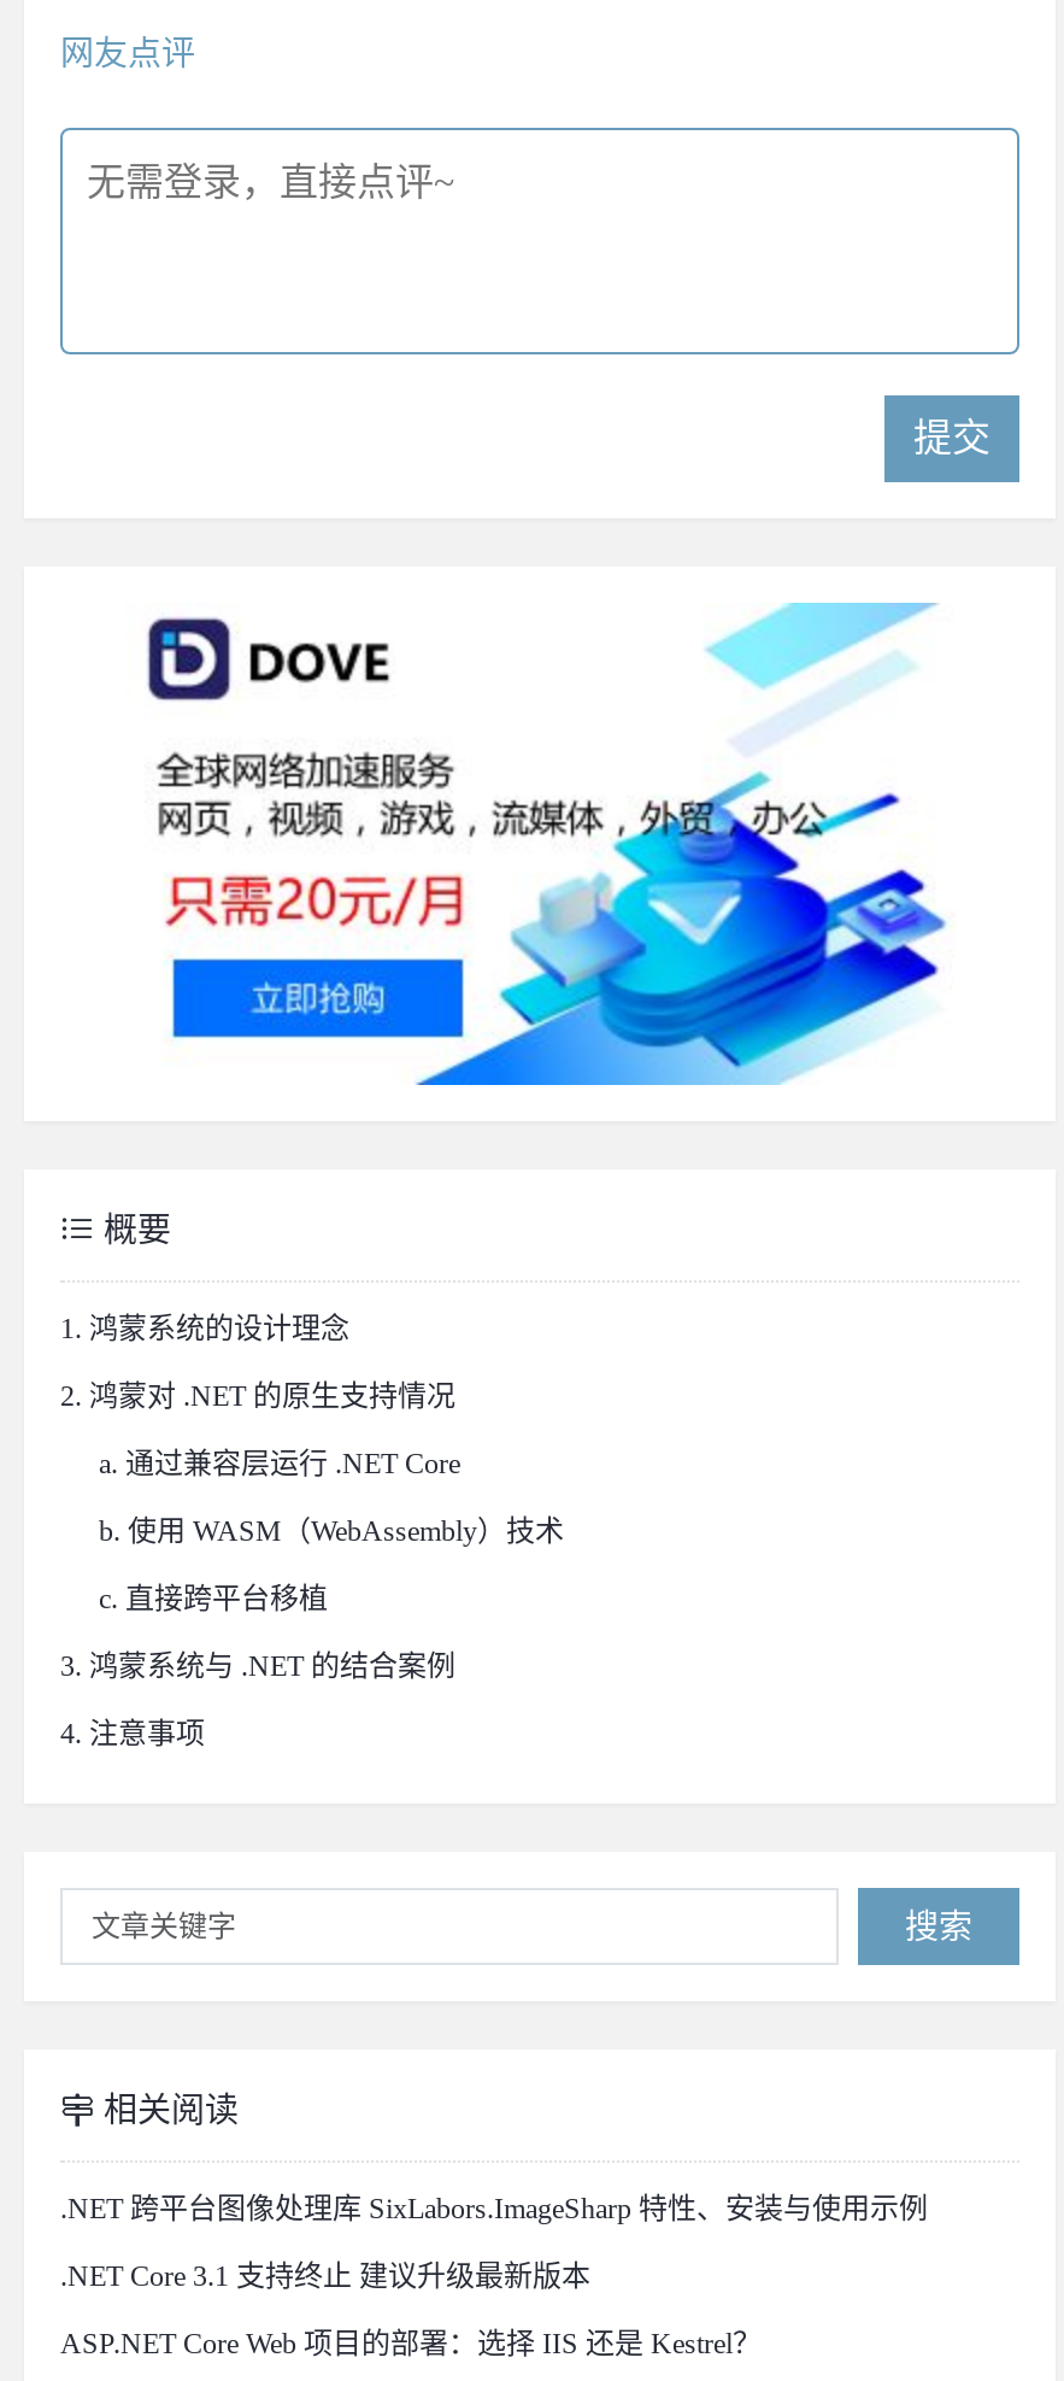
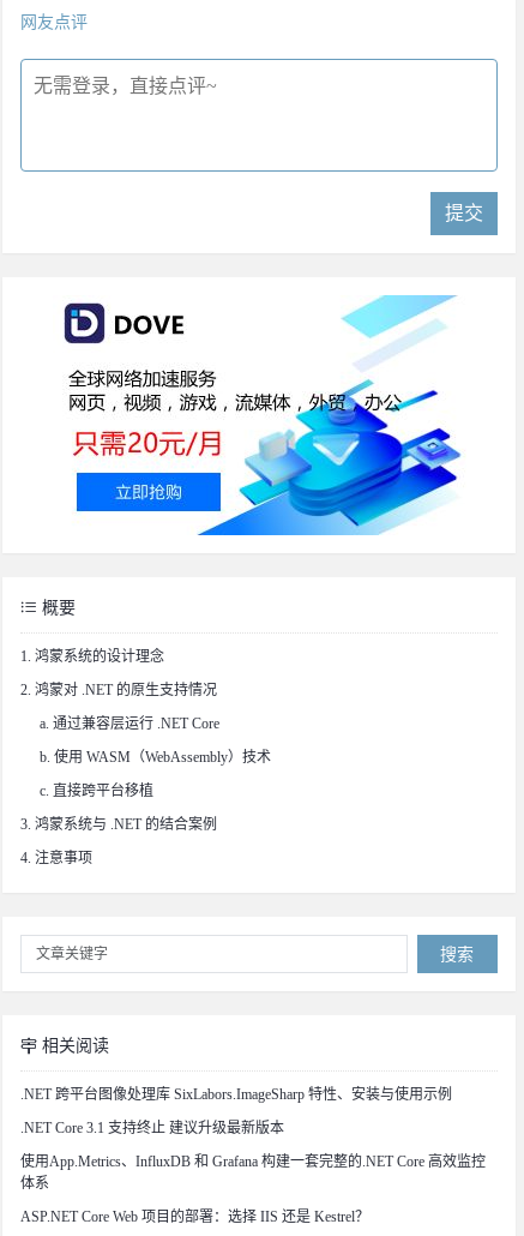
none -> [20,1153,486,1192] 使用App.Metrics、InfluxDB 和 Grafana 构建一套完整的.NET Core 高效监控 | 体系

